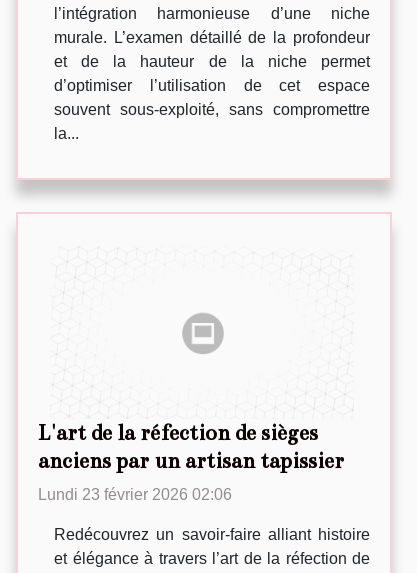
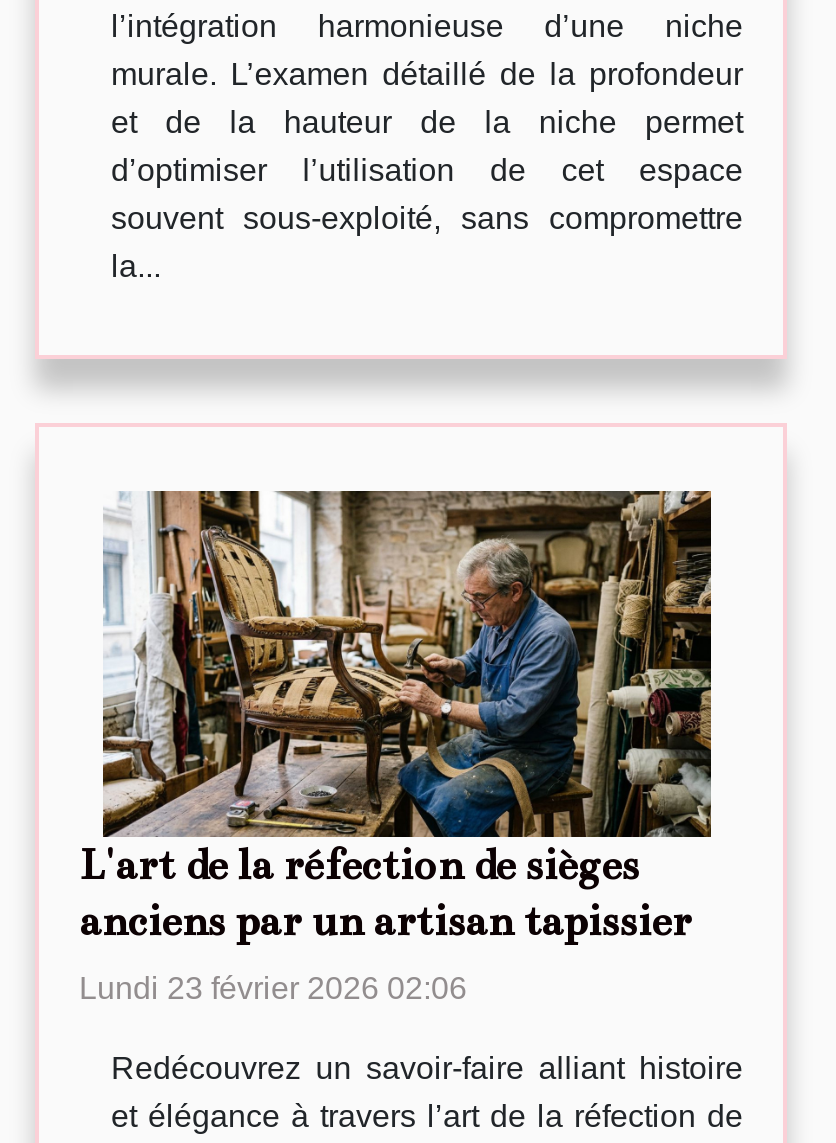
none -> [101,489,713,839] [image]

